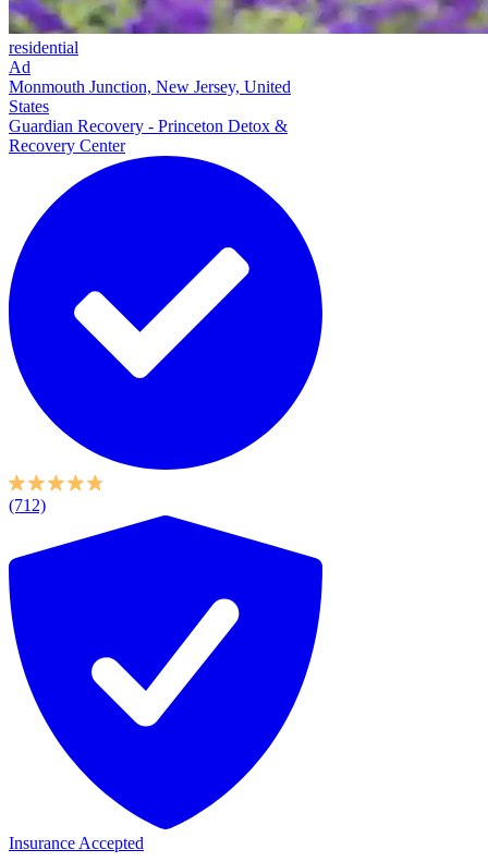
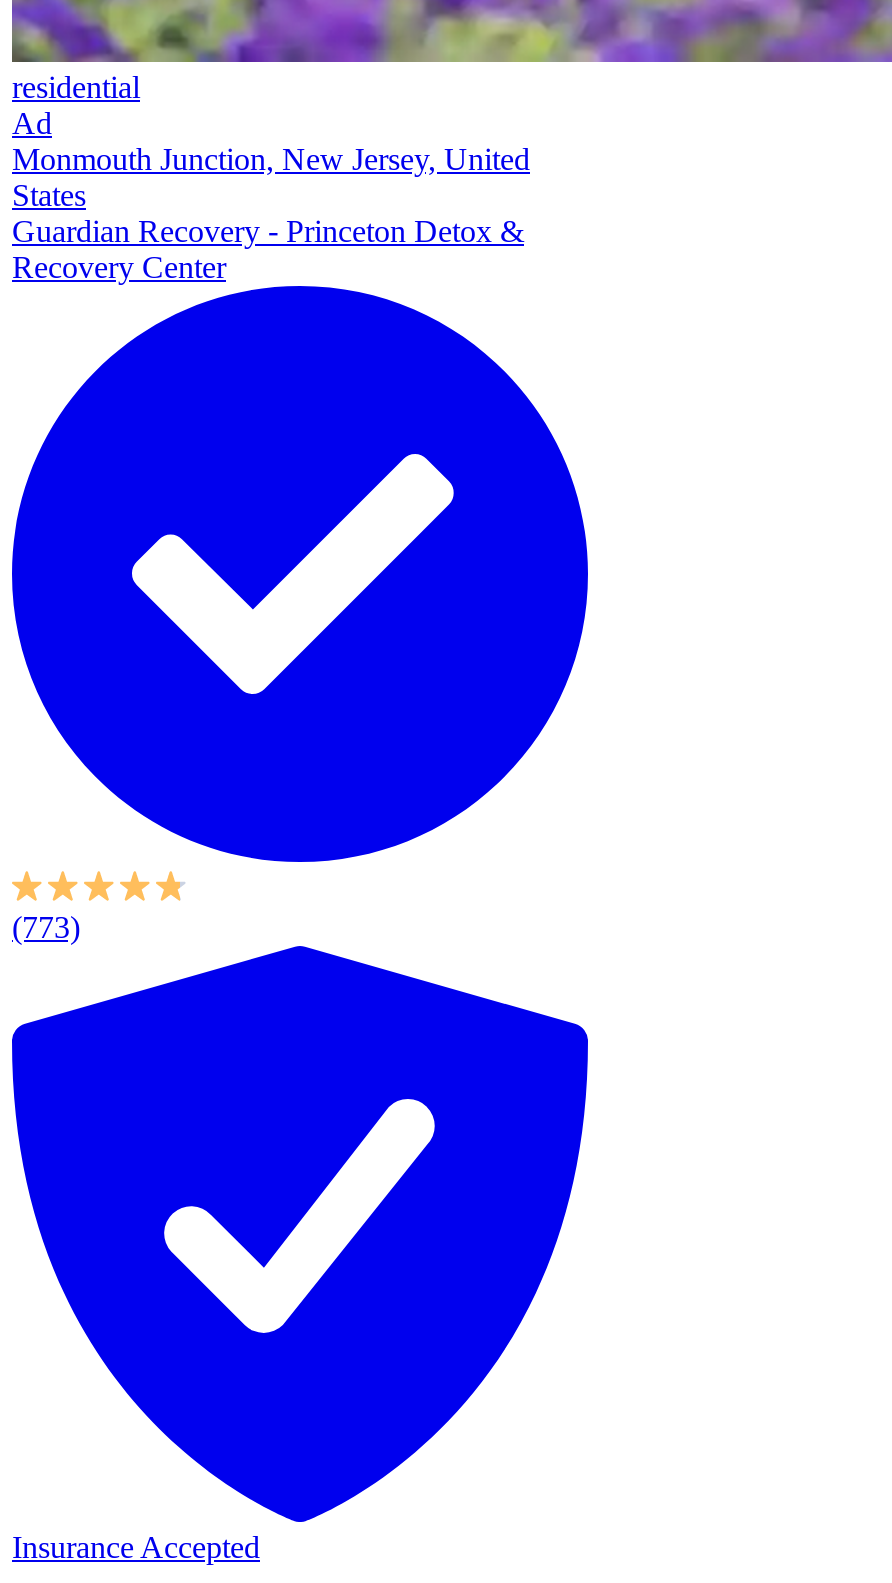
[9,495,46,514] (712) -> [12,909,80,943] (773)

